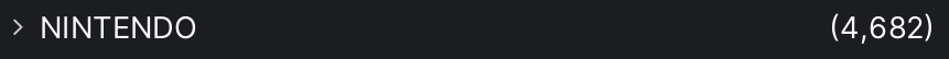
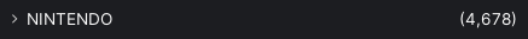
[829,10,935,45] (4,682) -> [459,10,517,28] (4,678)

